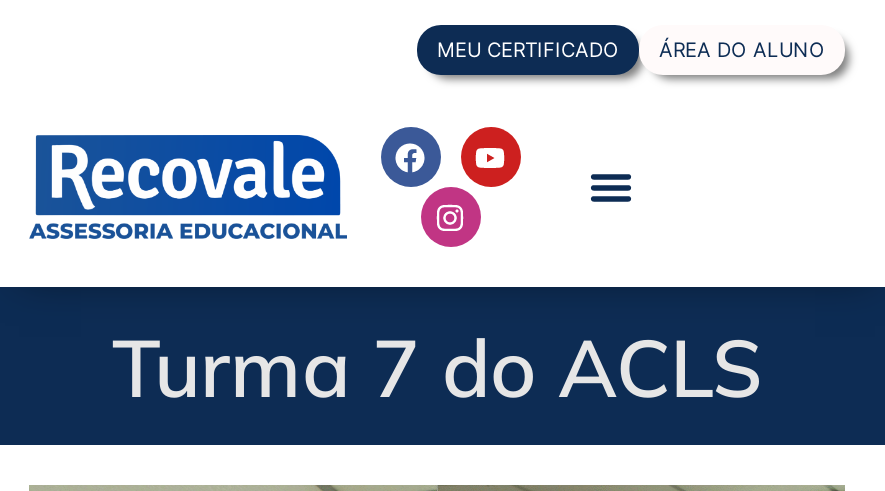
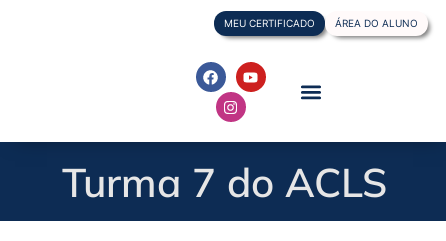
[29,133,349,241] [image] -> none

